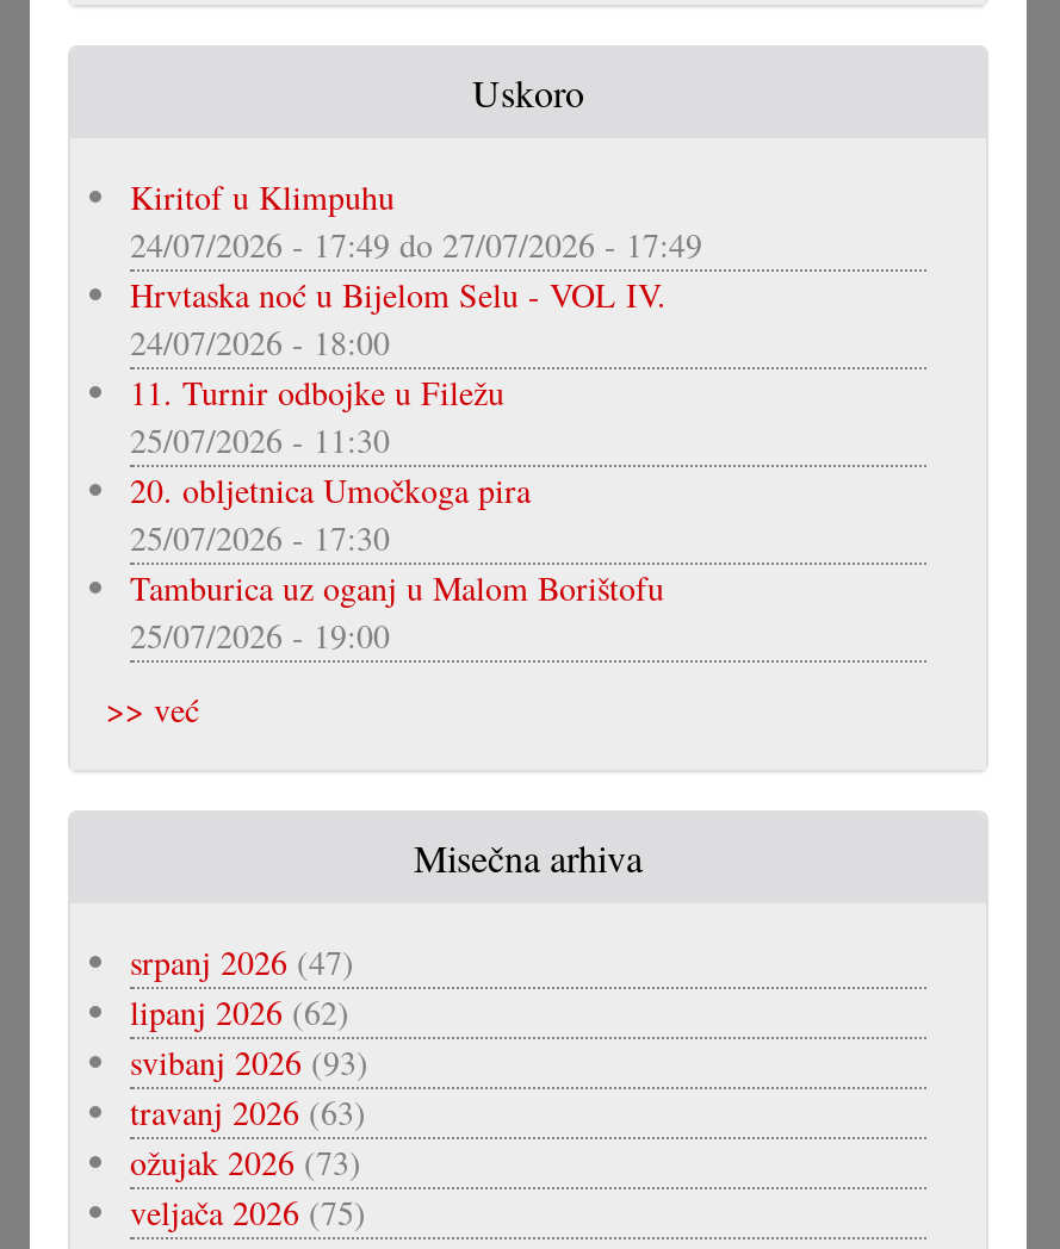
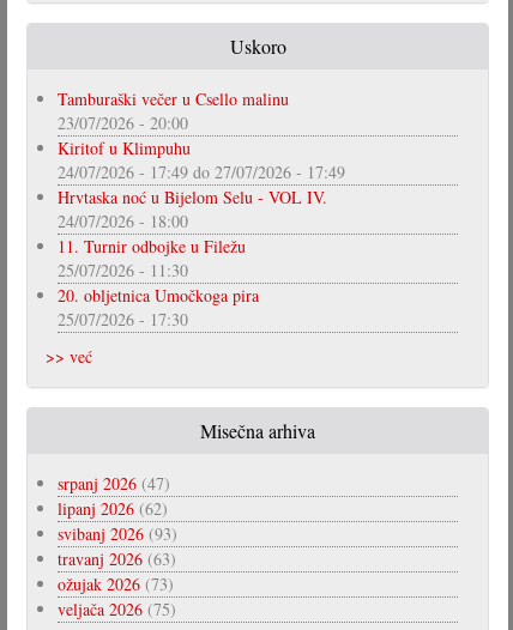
none -> [58,88,289,134] Tamburaški večer u Csello malinu | 23/07/2026 - 20:00
moved [130,174,702,560] -> [58,137,345,331]: Kiritof u Klimpuhu | 24/07/2026 - 17:49 do 27/07/2026 - 17:49 | Hrvtaska noć u Bijelom Selu - VOL IV. | 24/07/2026 - 18:00 | 11. Turnir odbojke u Filežu | 25/07/2026 - 11:30 | 20. obljetnica Umočkoga pira | 25/07/2026 - 17:30
[130,565,664,658] Tamburica uz oganj u Malom Borištofu | 25/07/2026 - 19:00 -> none

